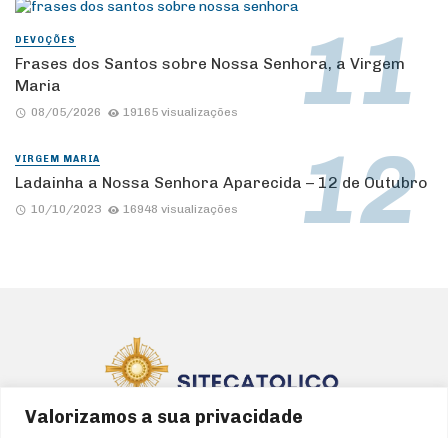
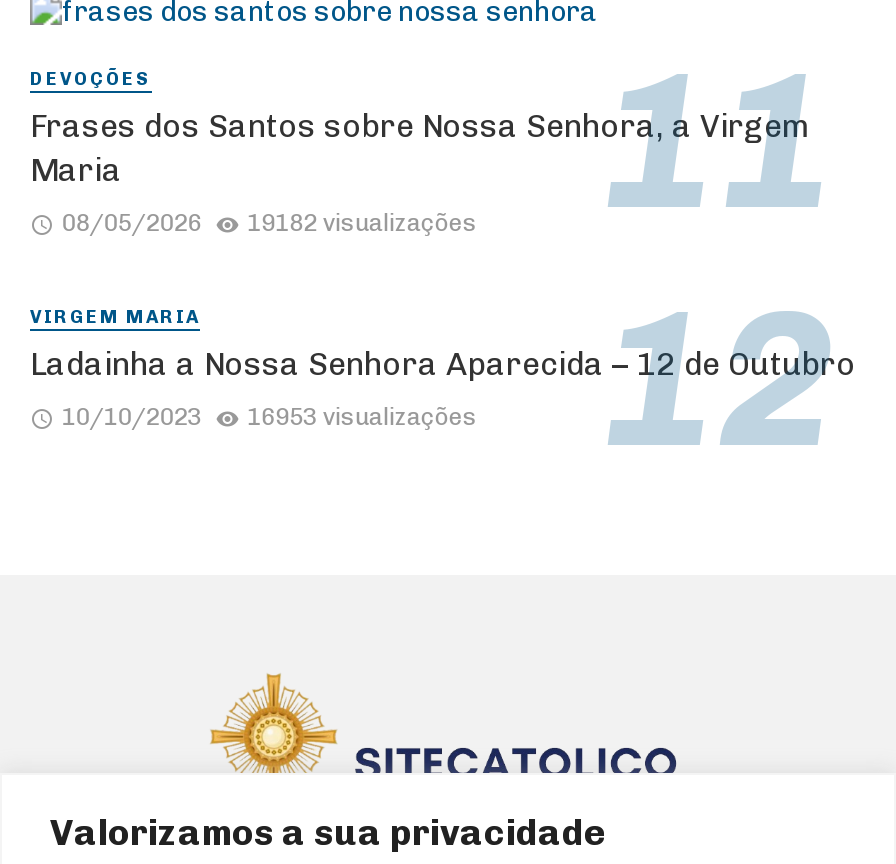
[123,105,238,119] 19165 visualizações -> [247,210,477,238] 19182 visualizações
[123,202,238,216] 16948 visualizações -> [247,404,477,432] 16953 visualizações

